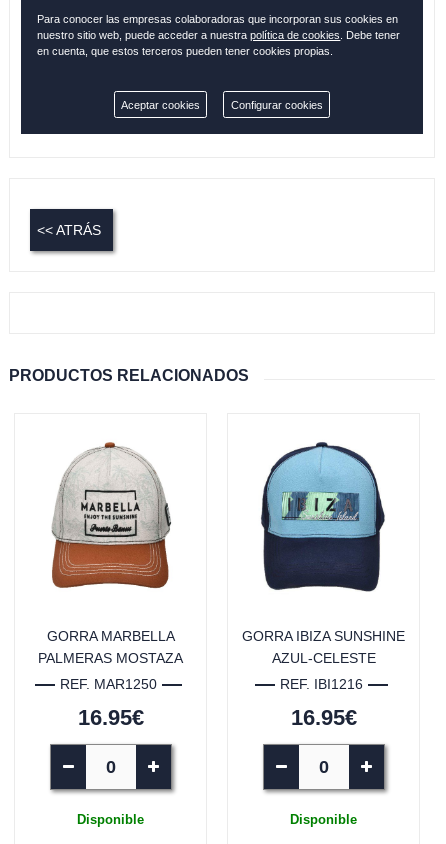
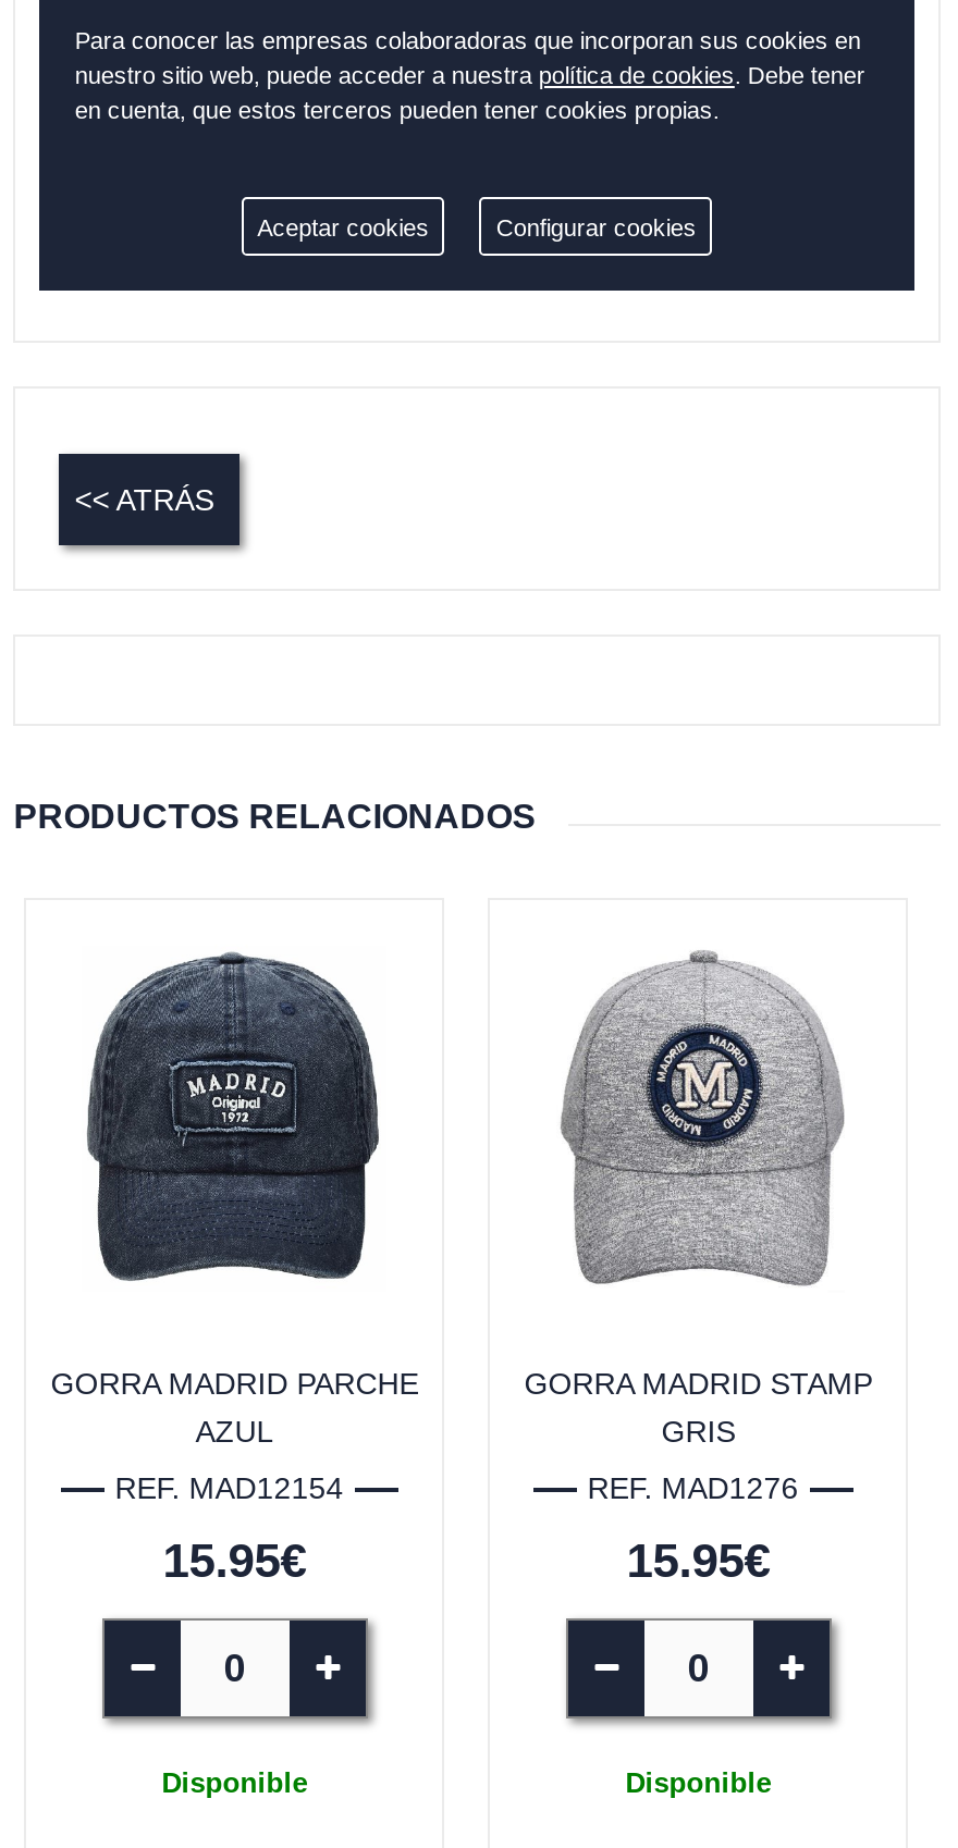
[38,438,183,666] [image] | GORRA MARBELLA | PALMERAS MOSTAZA -> [51,950,418,1449] [image] | GORRA MADRID PARCHE | AZUL
[242,438,405,666] [image] | GORRA IBIZA SUNSHINE | AZUL-CELESTE -> [524,950,872,1449] [image] | GORRA MADRID STAMP | GRIS
[60,676,157,692] REF. MAR1250 -> [115,1470,343,1505] REF. MAD12154
[280,676,363,692] REF. IBI1216 -> [587,1470,798,1505] REF. MAD1276
[78,705,144,730] 16.95€ -> [163,1533,306,1588] 15.95€
[291,705,357,730] 16.95€ -> [626,1533,770,1588] 15.95€

